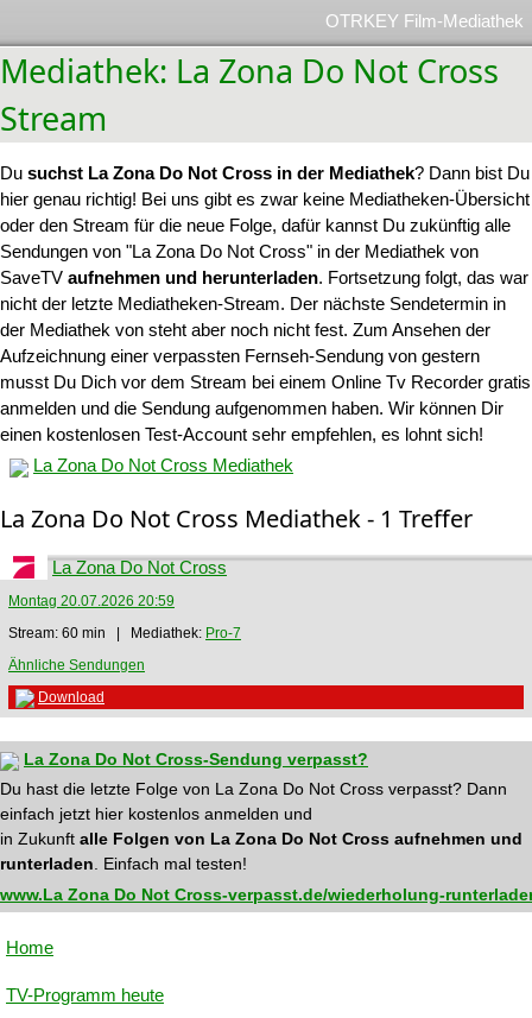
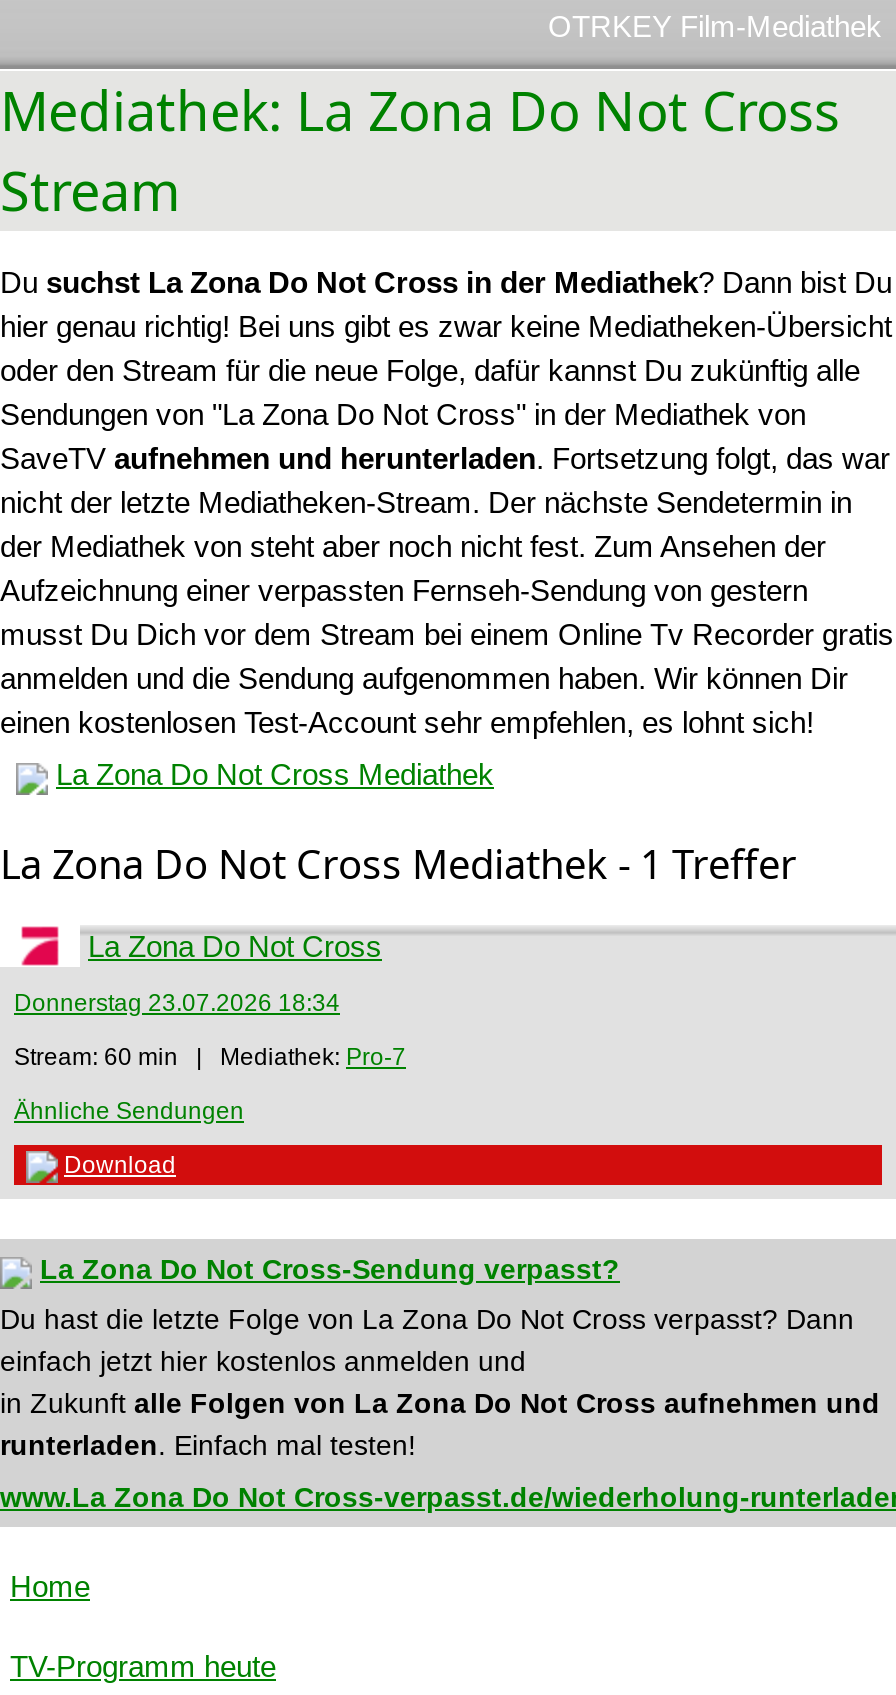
[8,593,175,609] Montag 20.07.2026 20:59 -> [14,989,340,1017] Donnerstag 23.07.2026 18:34

